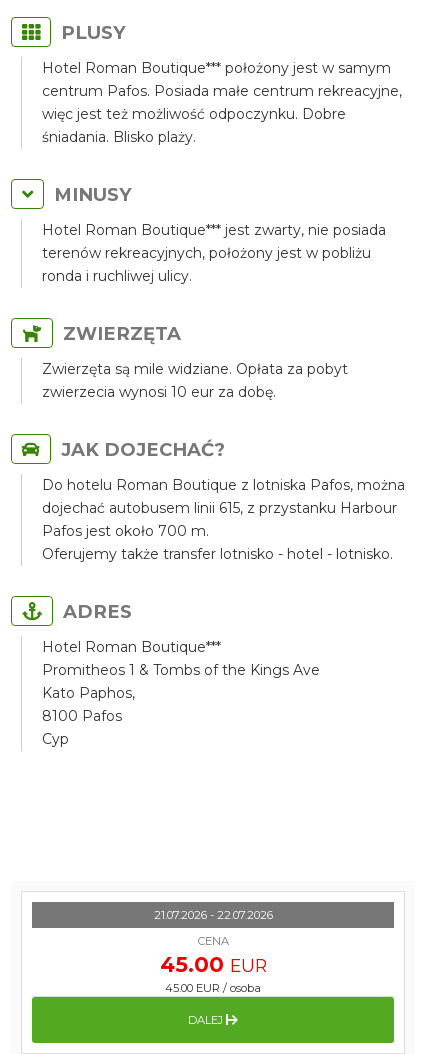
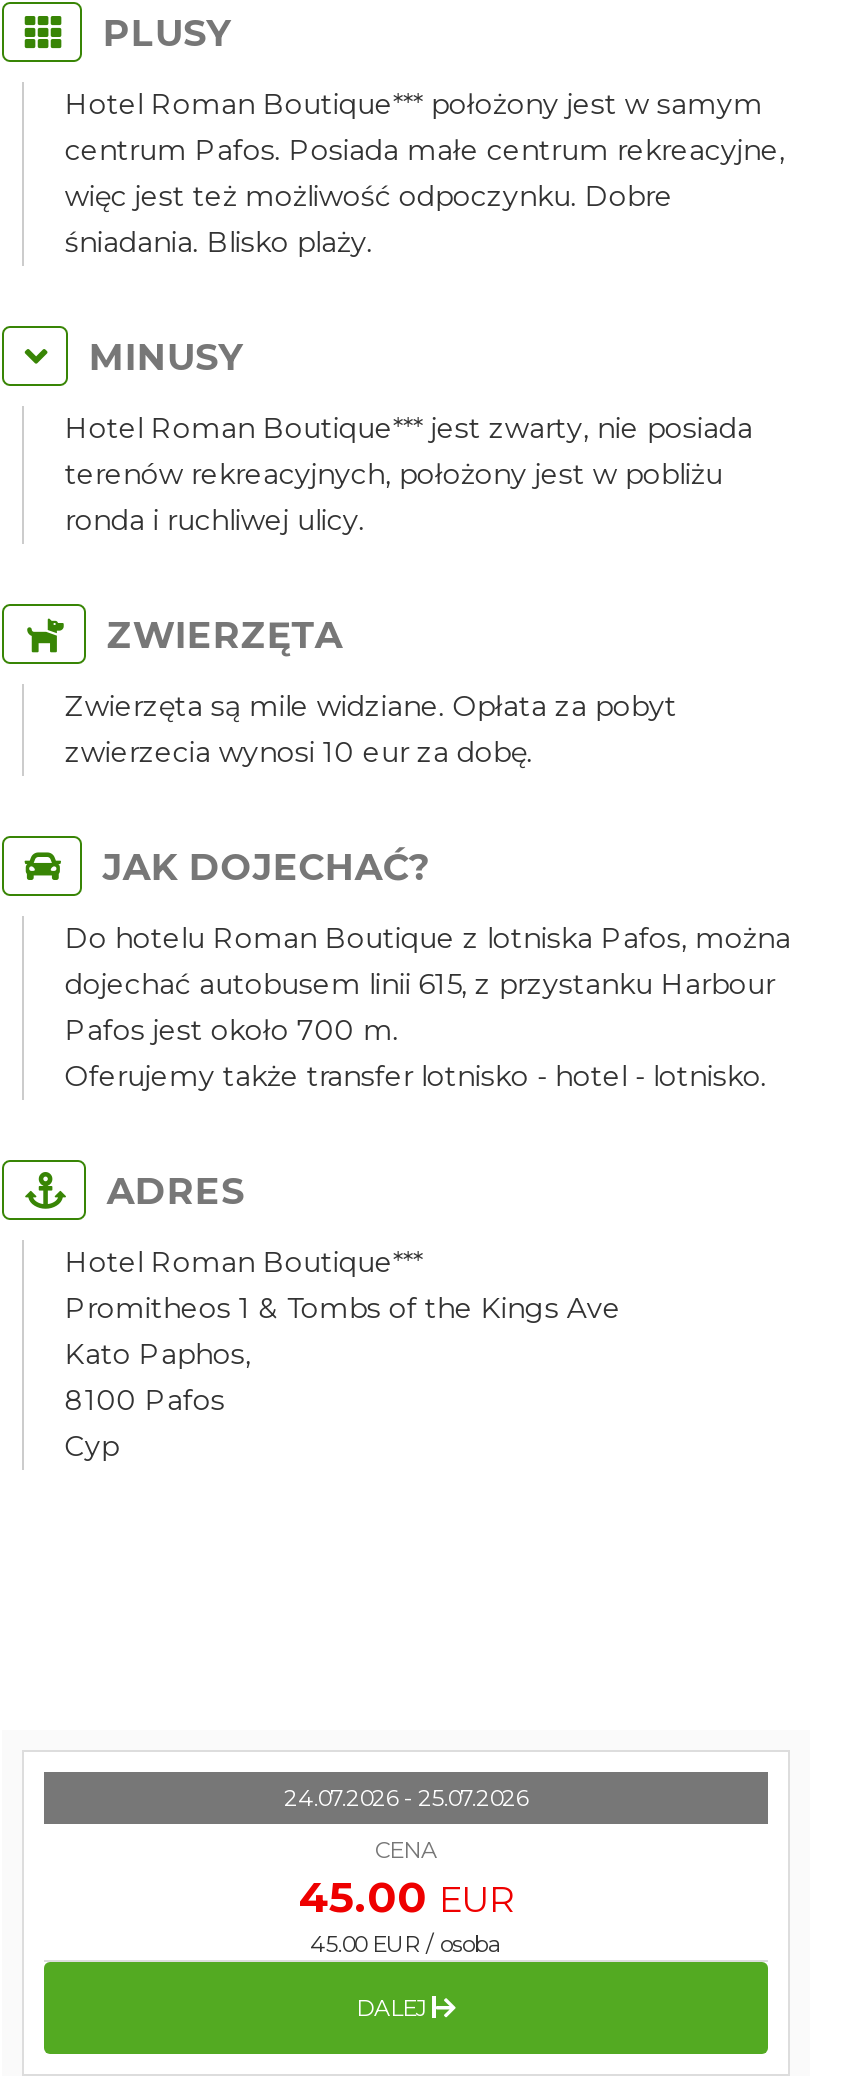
[153,908,272,922] 21.07.2026 - 22.07.2026 -> [284,1784,528,1812] 24.07.2026 - 25.07.2026

